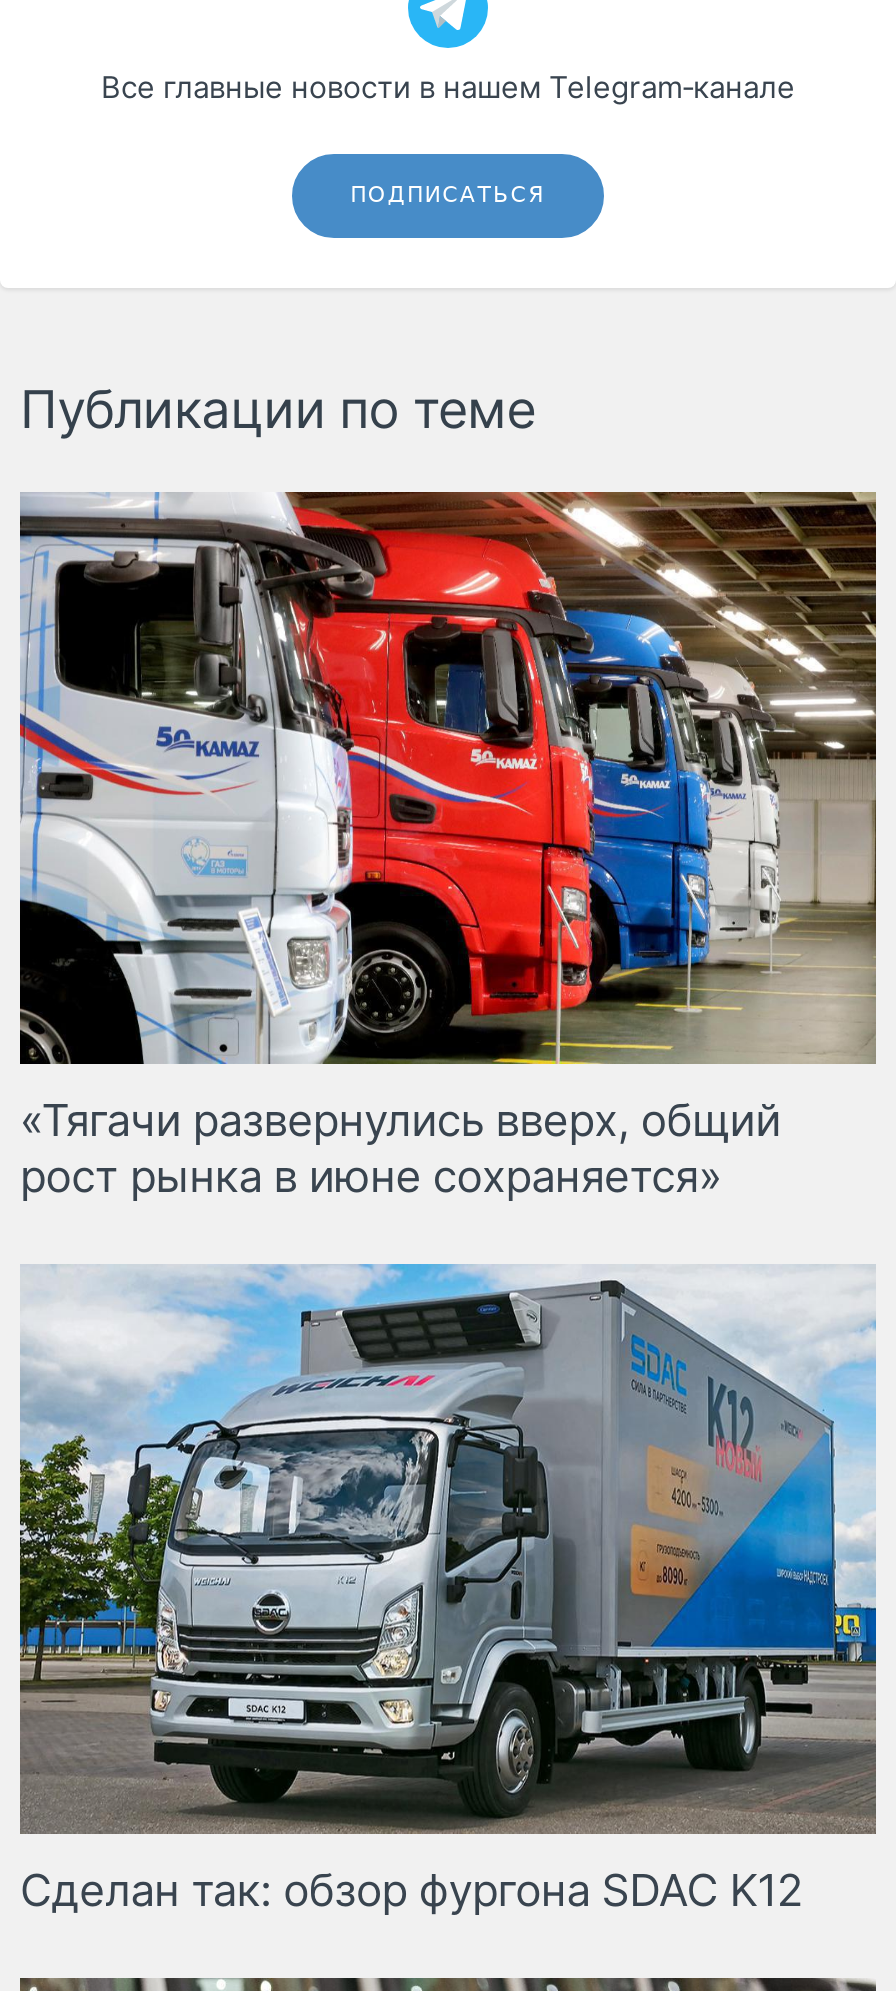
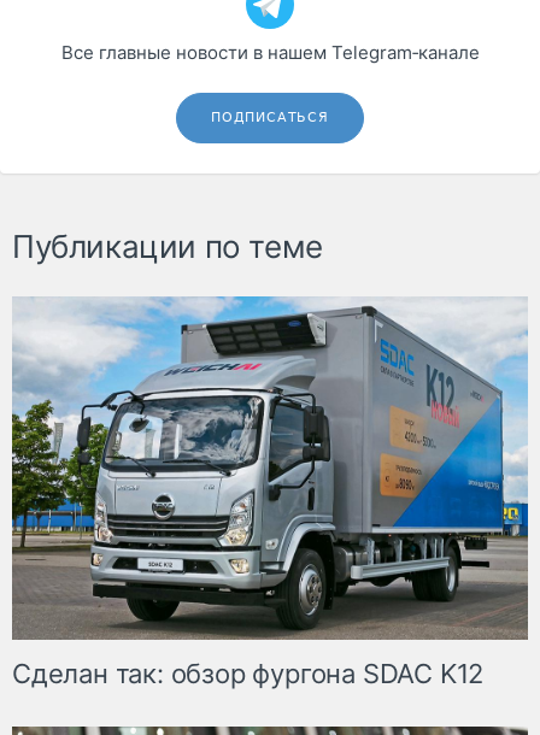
[18,490,878,1201] [image] | «Тягачи развернулись вверх, общий | рост рынка в июне сохраняется» -> none

